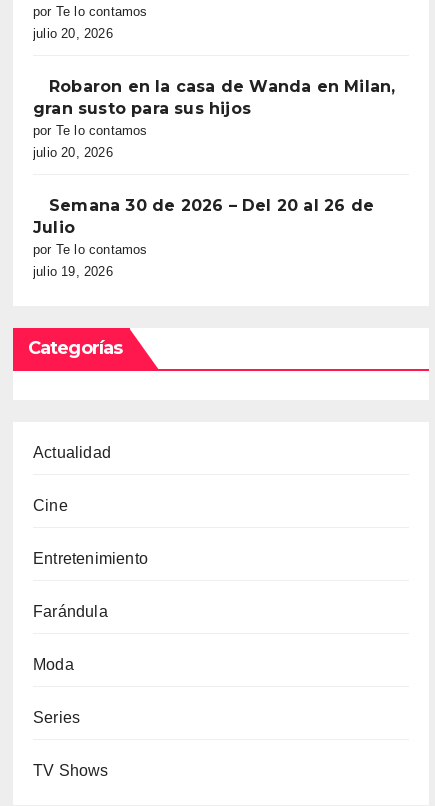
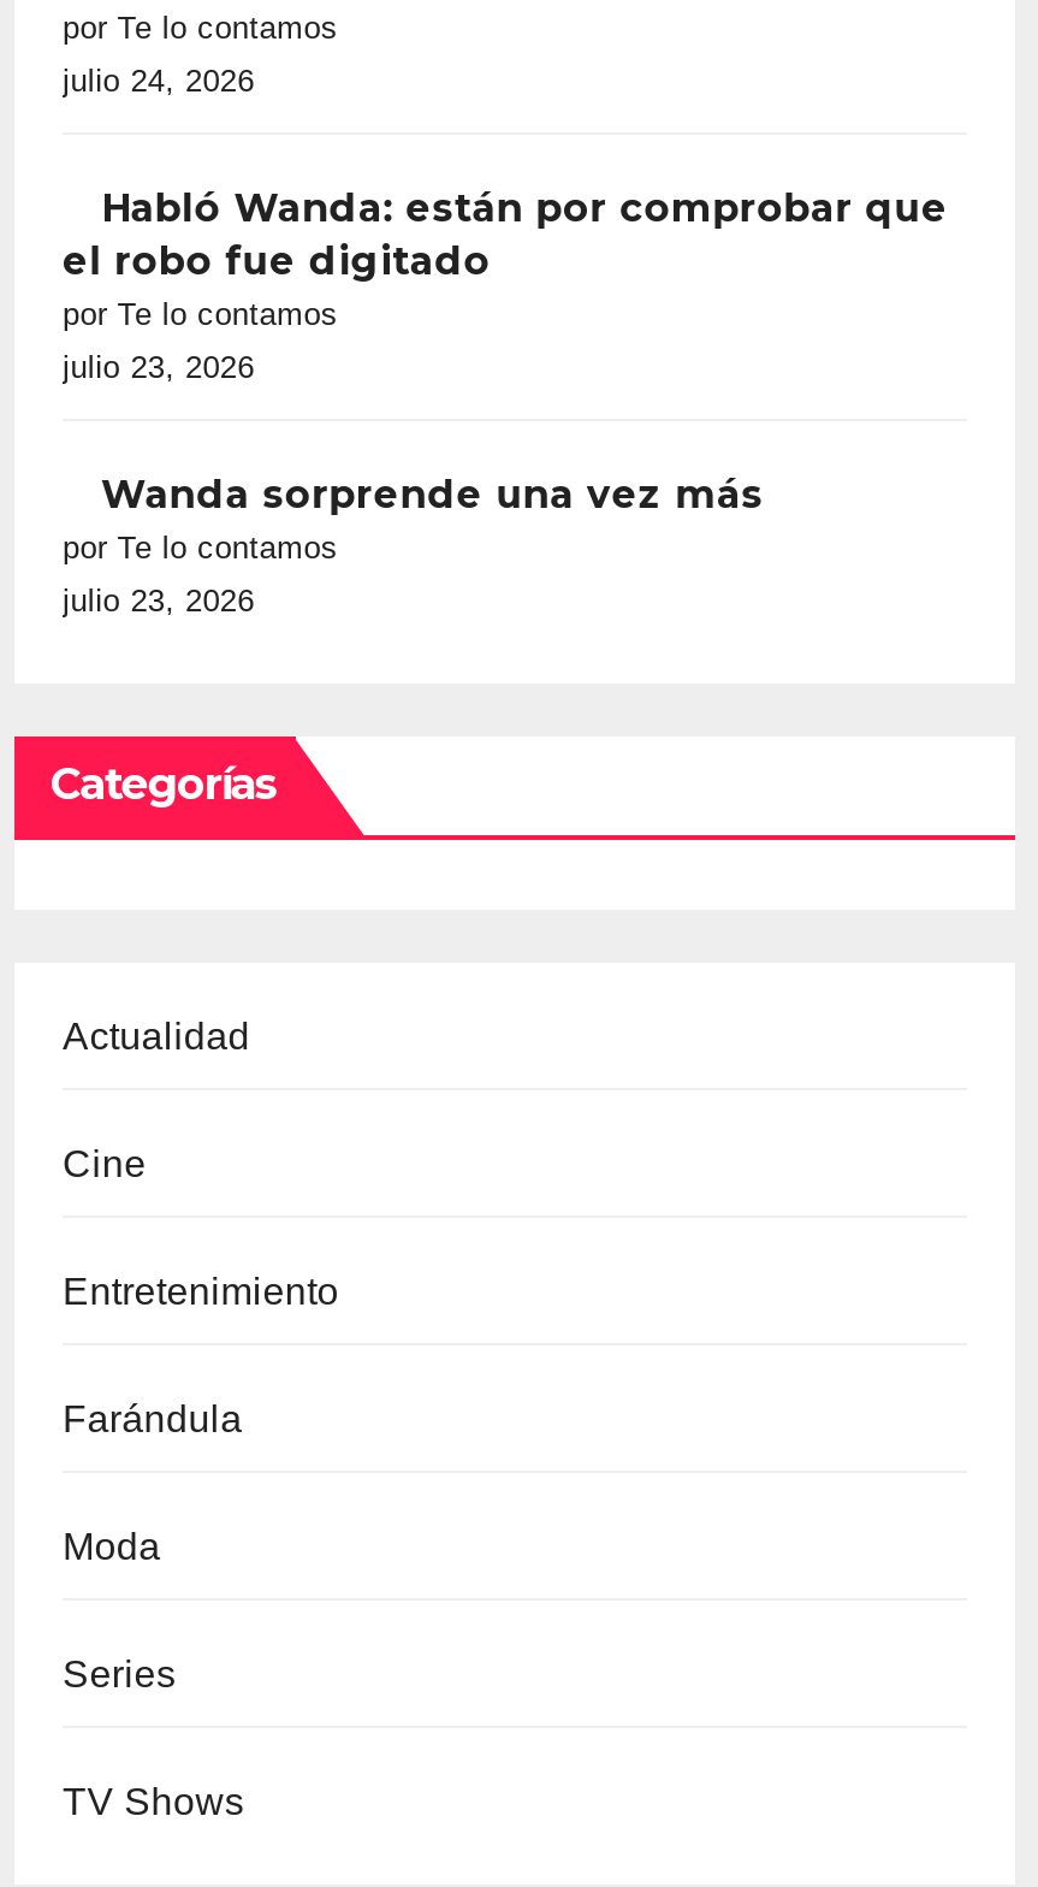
[33,26,113,41] julio 20, 2026 -> [63,63,255,99] julio 24, 2026
[33,77,395,118] Robaron en la casa de Wanda en Milan, | gran susto para sus hijos -> [63,186,948,284] Habló Wanda: están por comprobar que | el robo fue digitado
[33,145,113,160] julio 20, 2026 -> [63,349,255,386] julio 23, 2026
[33,196,374,237] Semana 30 de 2026 – Del 20 al 26 de | Julio -> [101,472,764,518] Wanda sorprende una vez más
[33,264,113,279] julio 19, 2026 -> [63,583,255,619] julio 23, 2026

